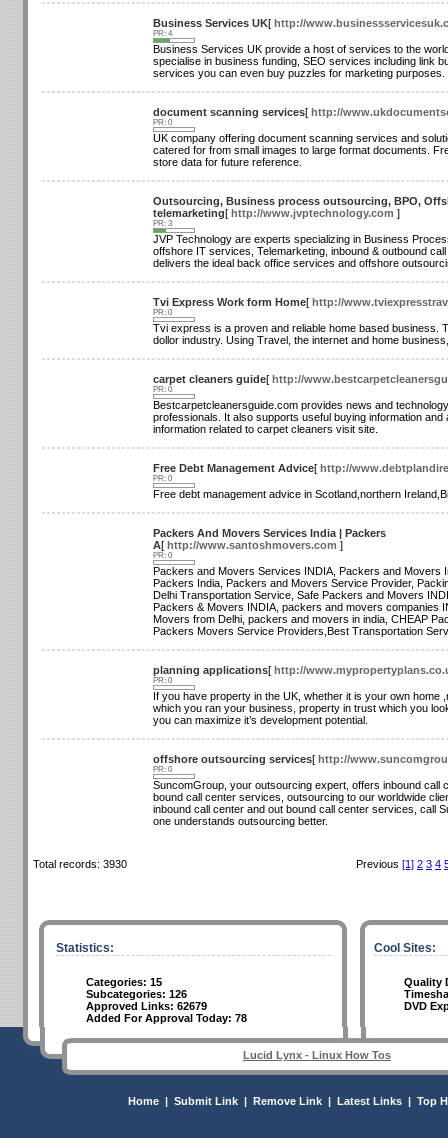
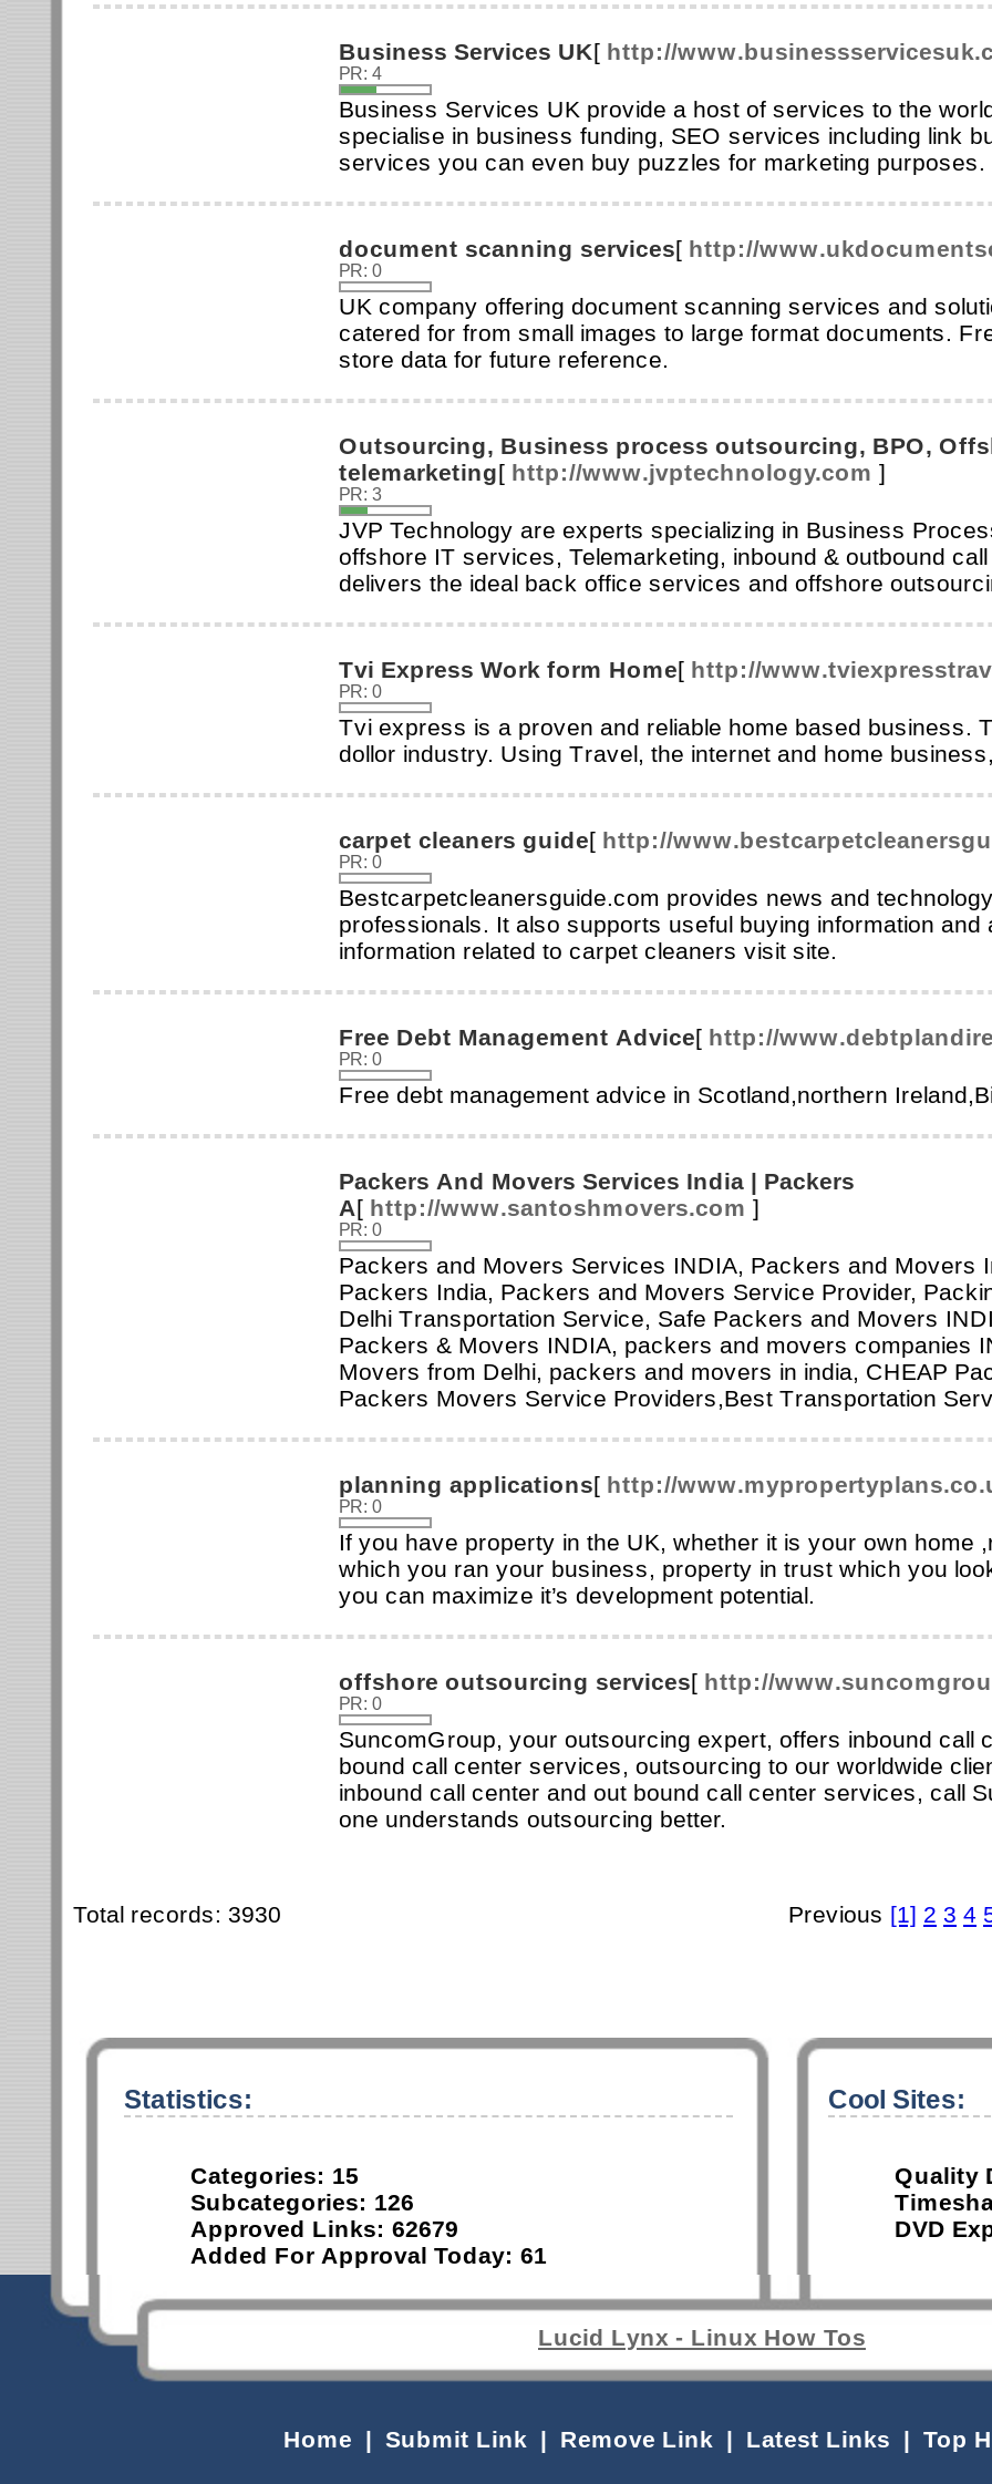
[86,1012,247,1024] Added For Approval Today: 78 -> [190,2241,547,2268] Added For Approval Today: 61

